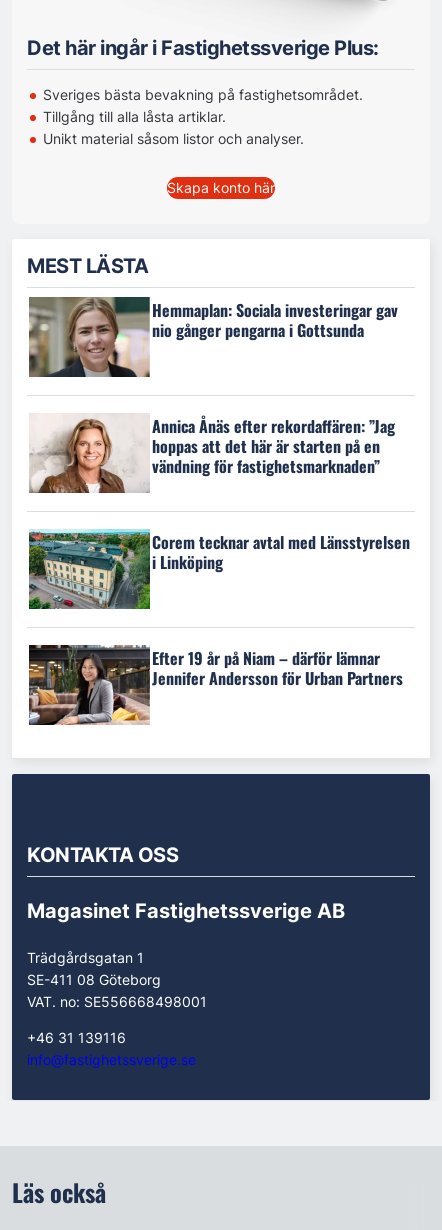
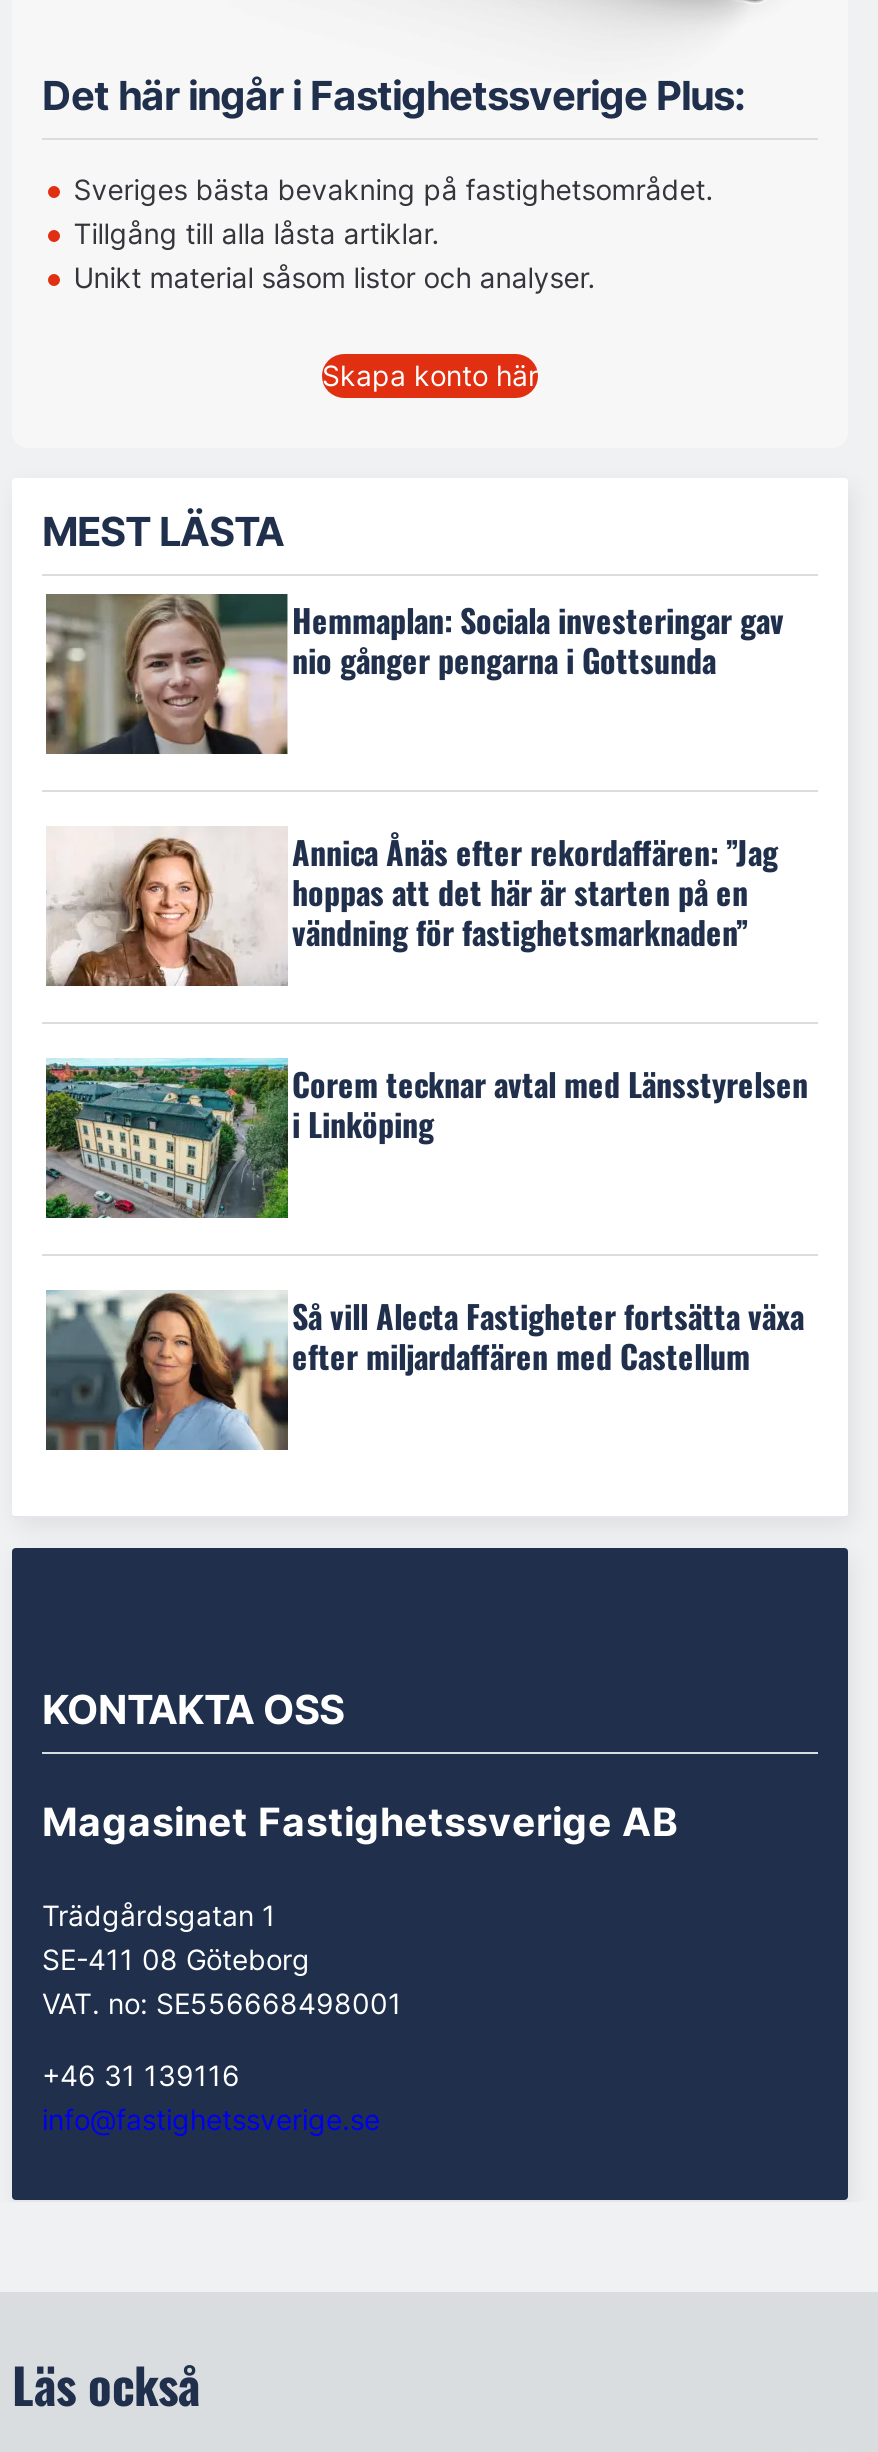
[28,644,403,726] [image] | Efter 19 år på Niam – därför lämnar | Jennifer Andersson för Urban Partners -> [44,1290,804,1452] [image] | Så vill Alecta Fastigheter fortsätta växa | efter miljardaffären med Castellum

